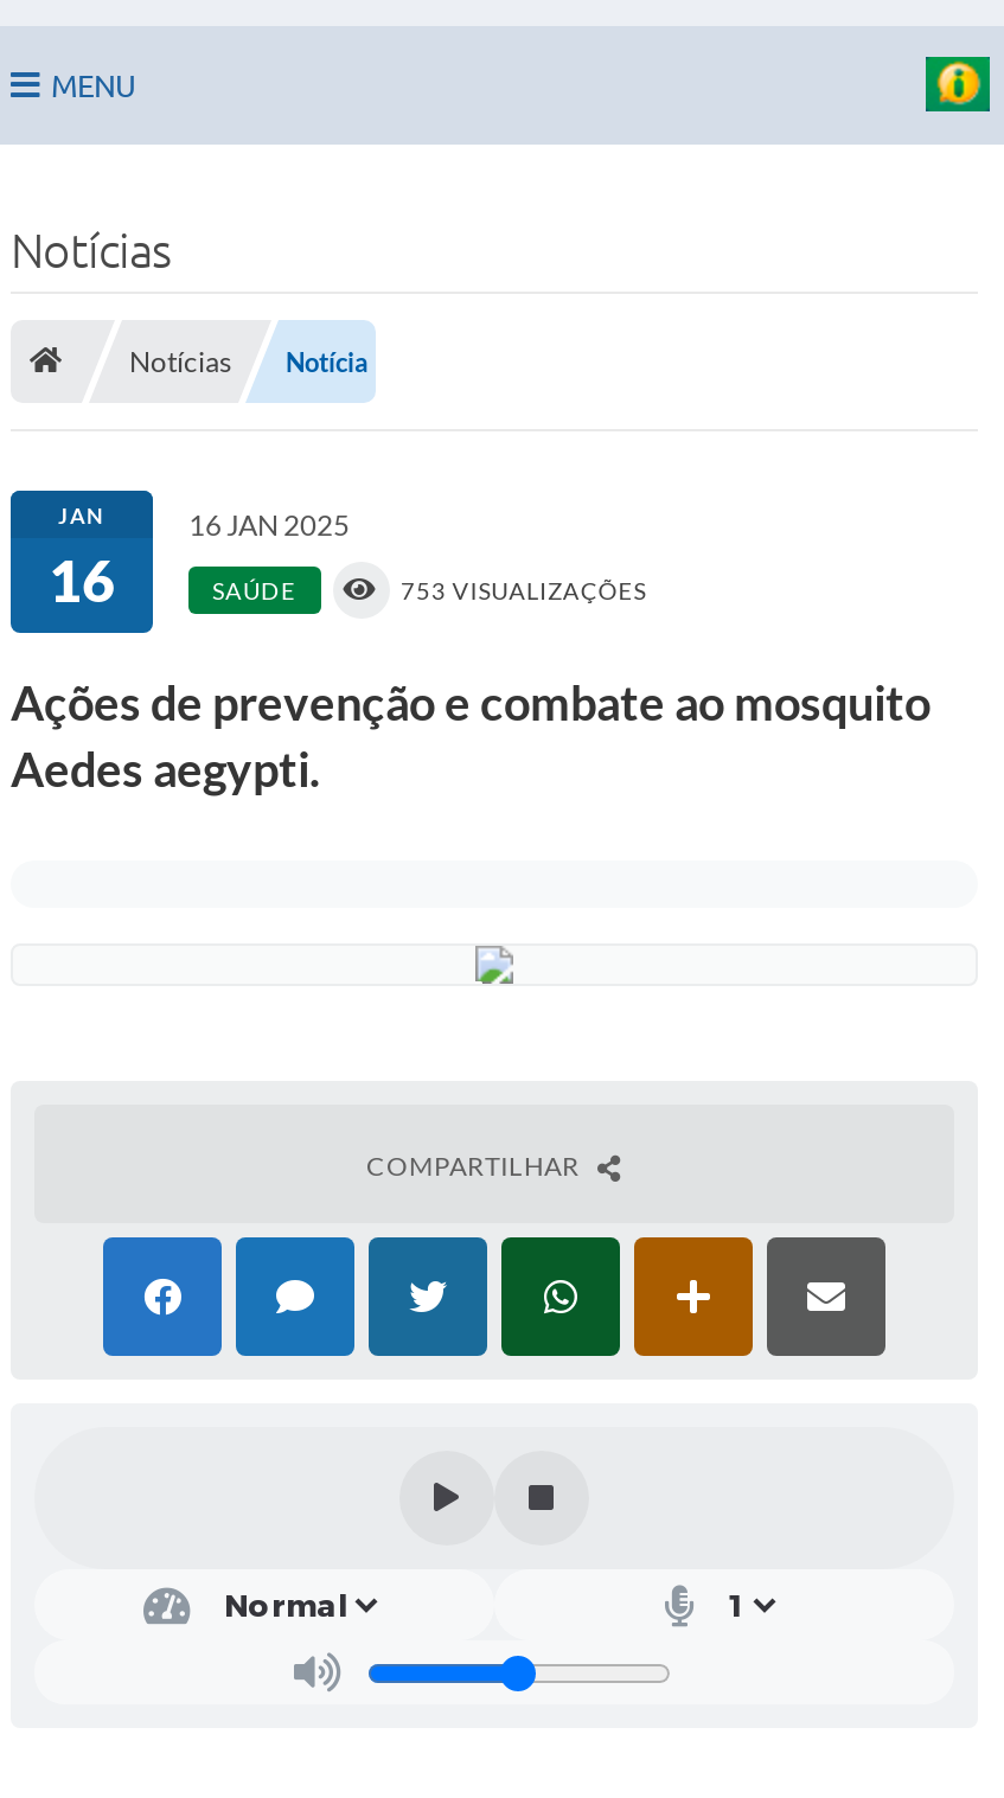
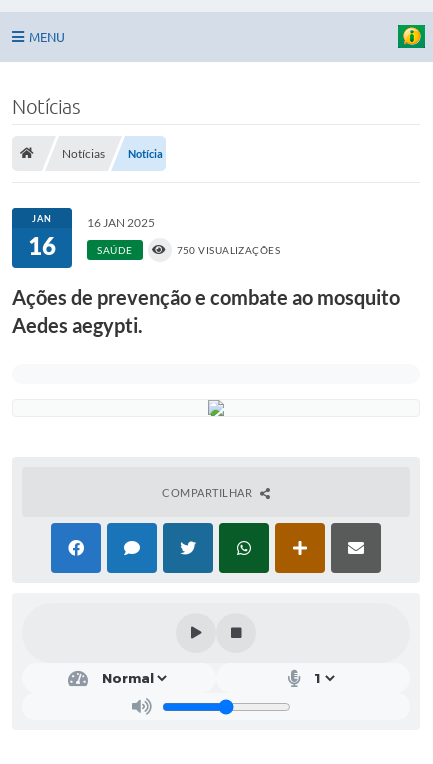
[401,576,646,605] 753 VISUALIZAÇÕES -> [176,244,280,256] 750 VISUALIZAÇÕES

